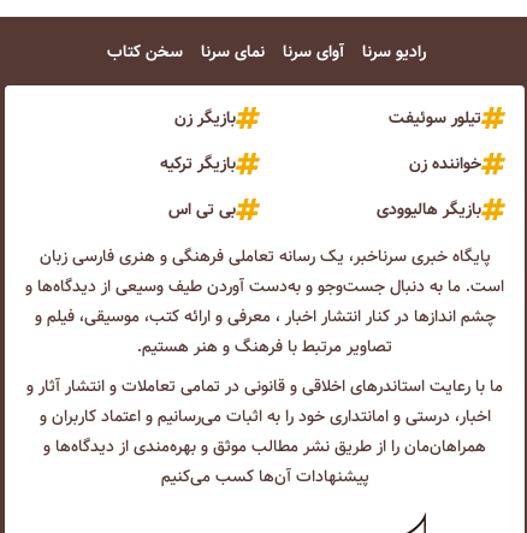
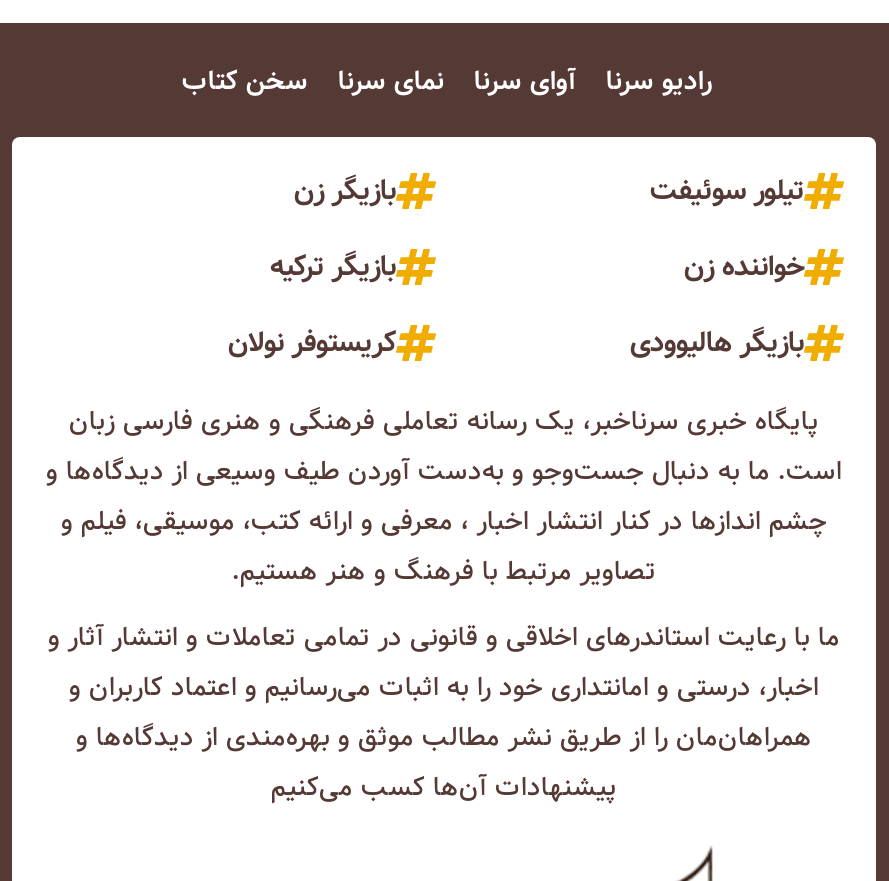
[168,196,236,222] بی تی اس -> [228,320,396,364] کریستوفر نولان

